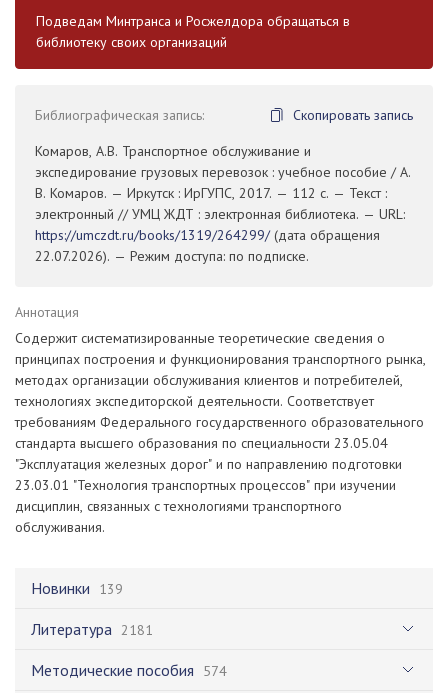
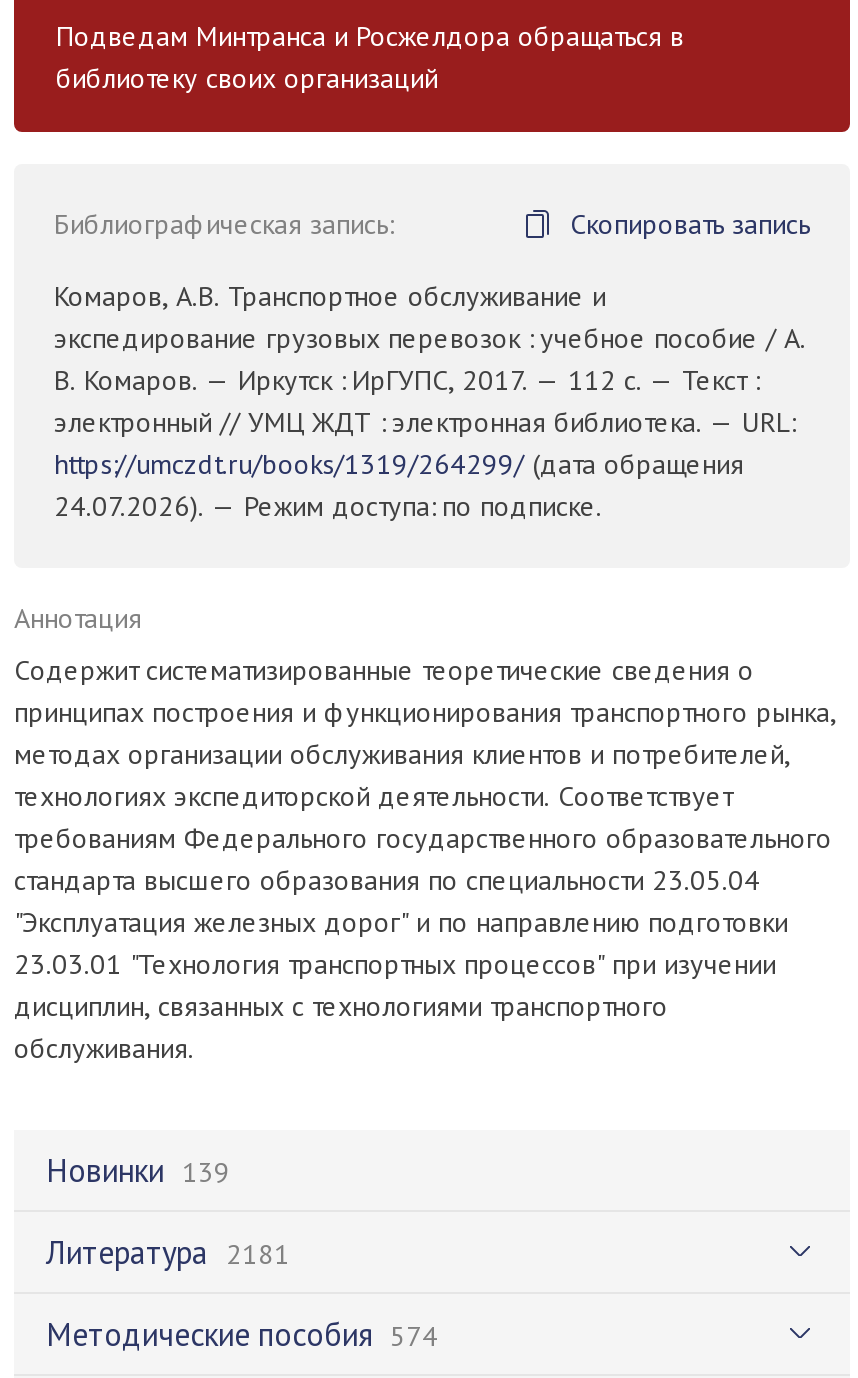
[35,247,309,265] 22.07.2026). — Режим доступа: по подписке. -> [54,489,602,525] 24.07.2026). — Режим доступа: по подписке.

